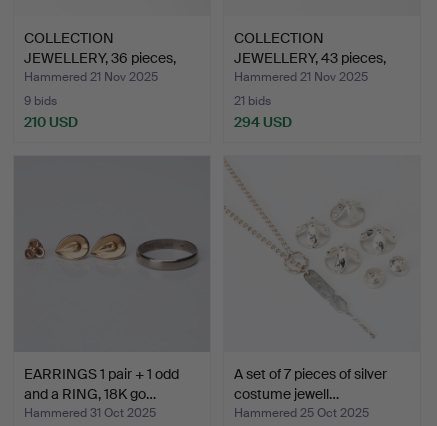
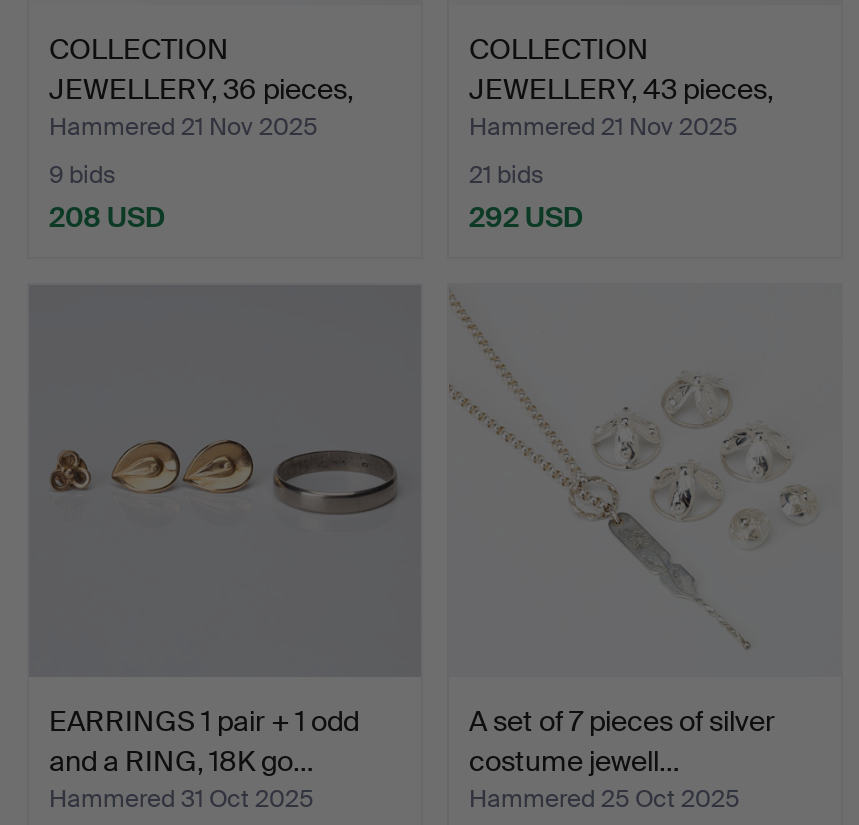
[24,113,78,131] 210 USD -> [49,199,165,235] 208 USD
[234,113,292,131] 294 USD -> [469,199,583,235] 292 USD

